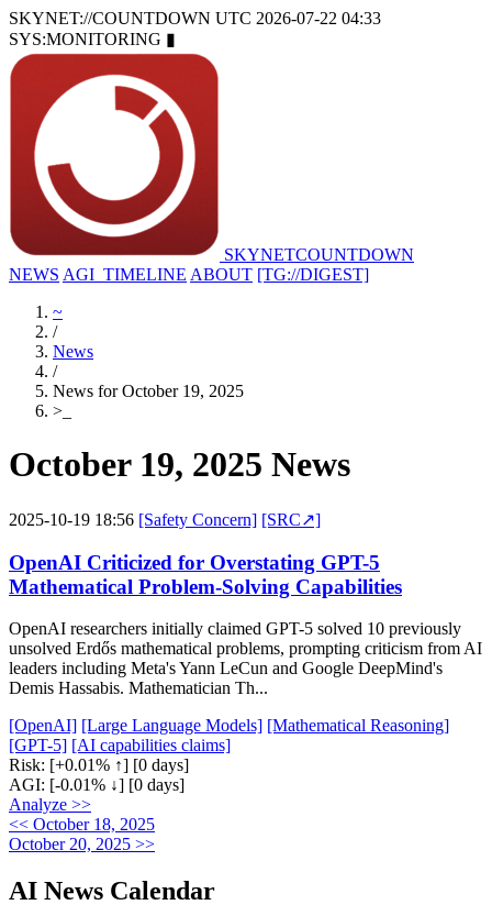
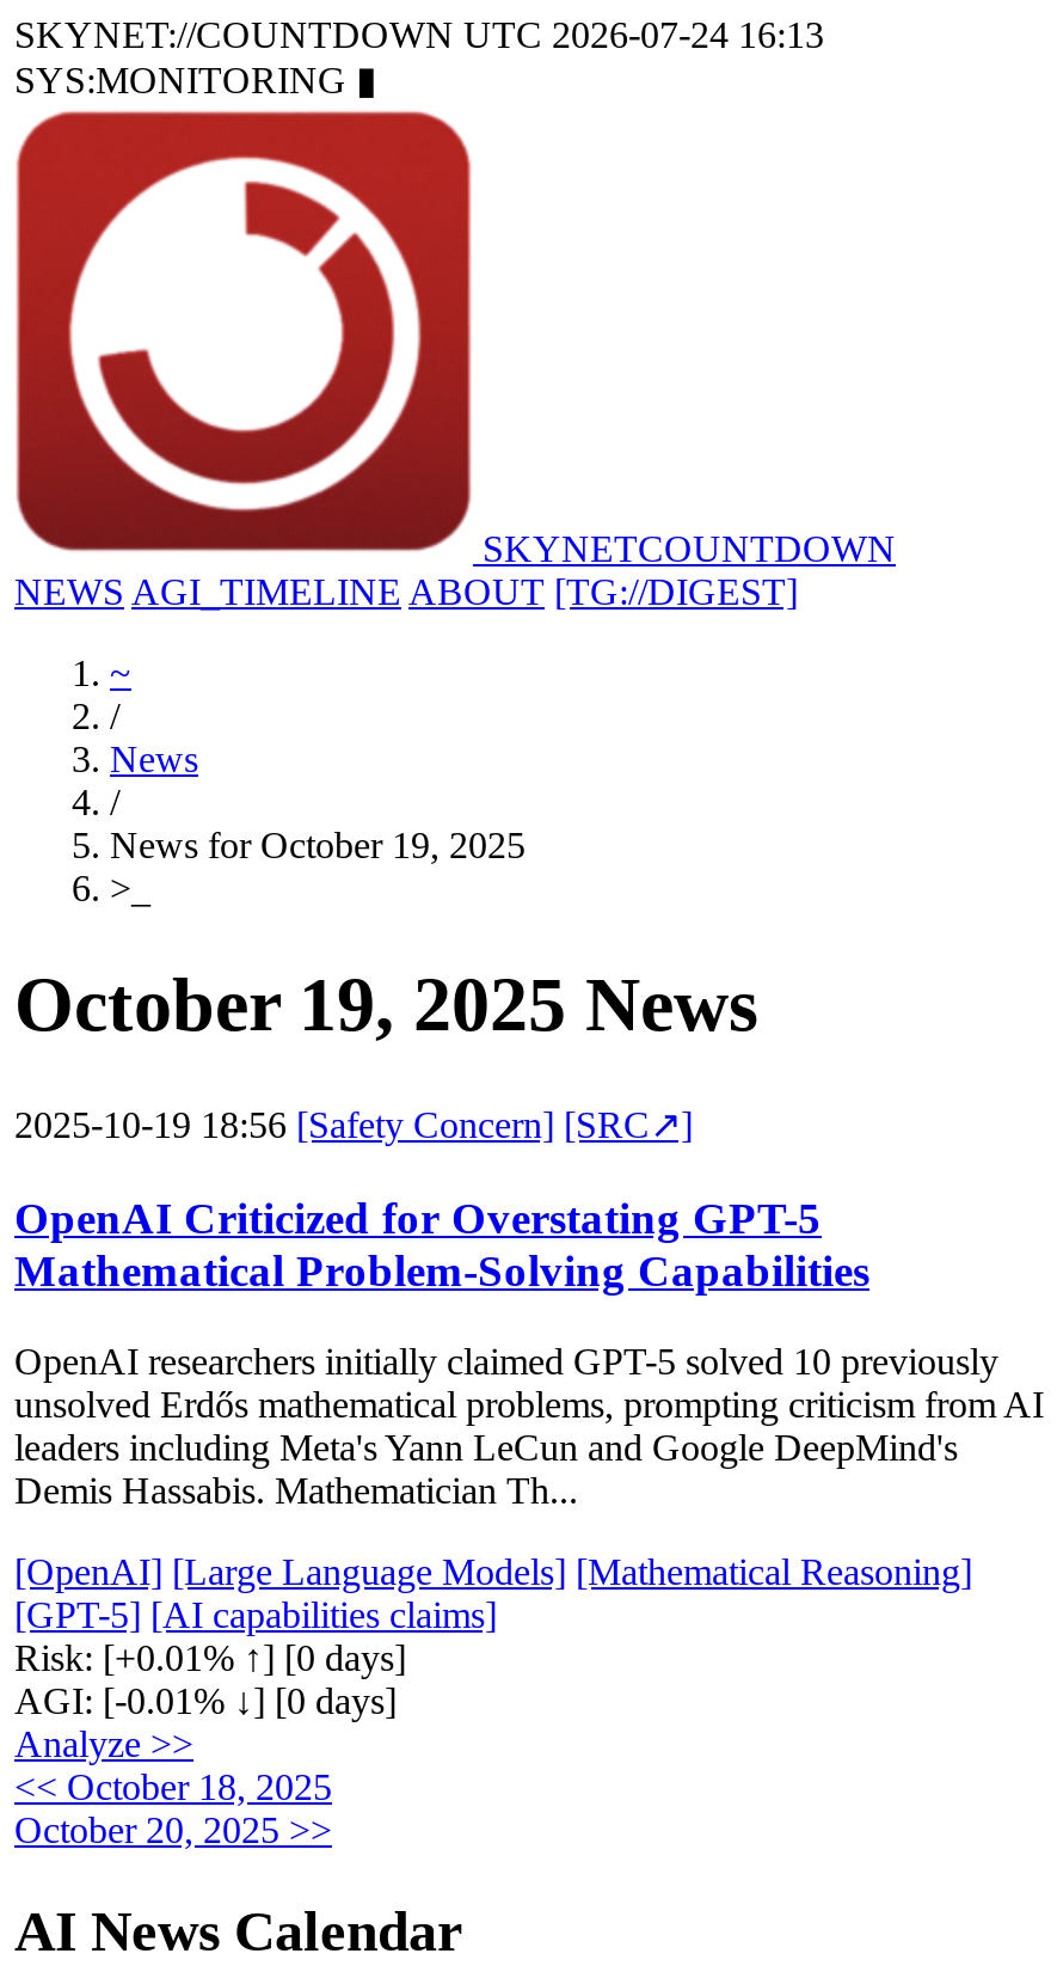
[9,9,381,27] SKYNET://COUNTDOWN UTC 2026-07-22 04:33 -> [14,14,824,55] SKYNET://COUNTDOWN UTC 2026-07-24 16:13

